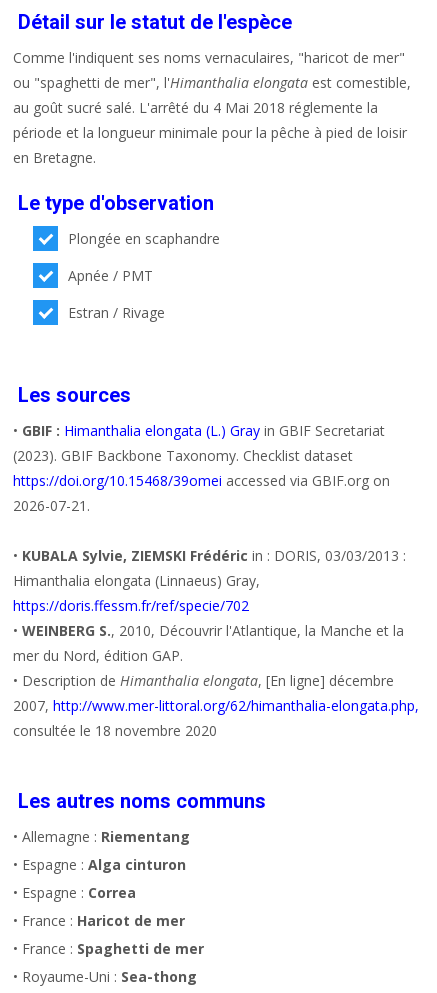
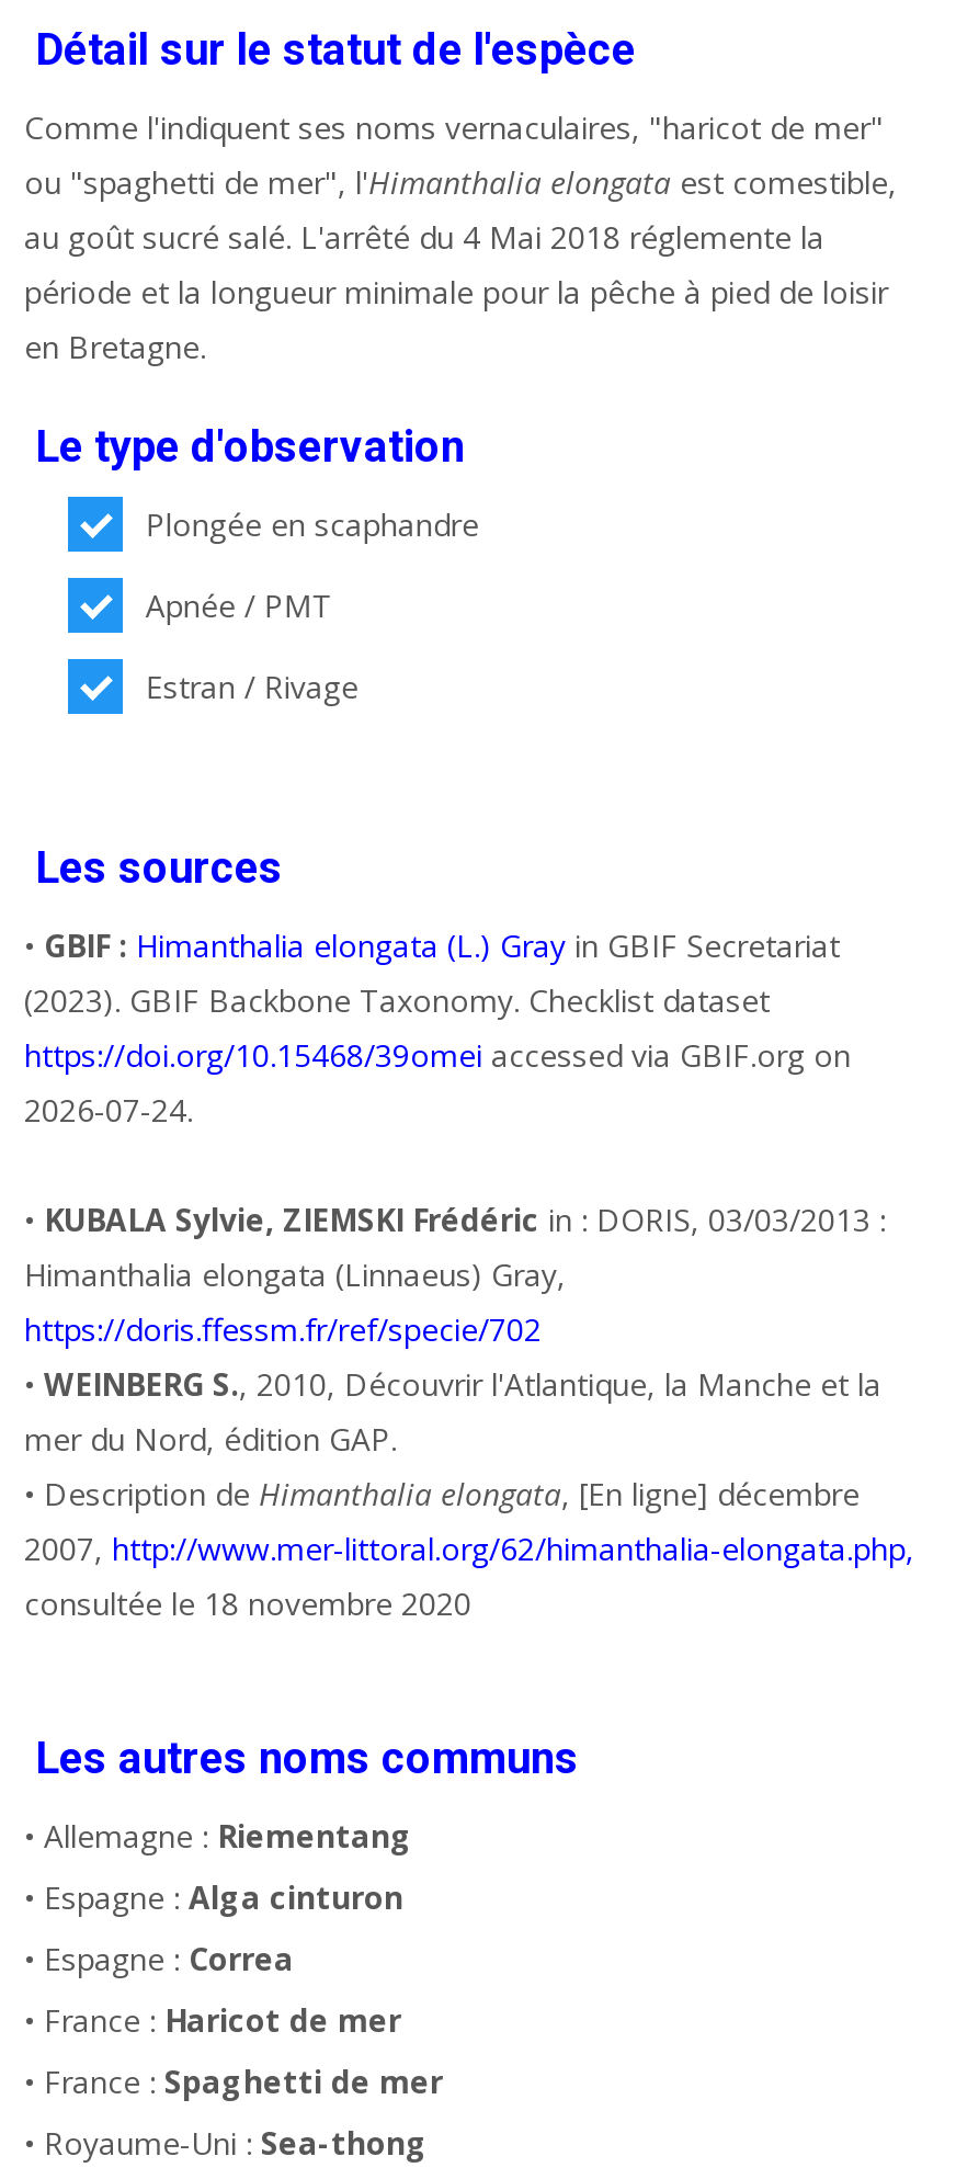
[13,496,90,515] 2026-07-21. -> [24,1089,193,1131] 2026-07-24.

